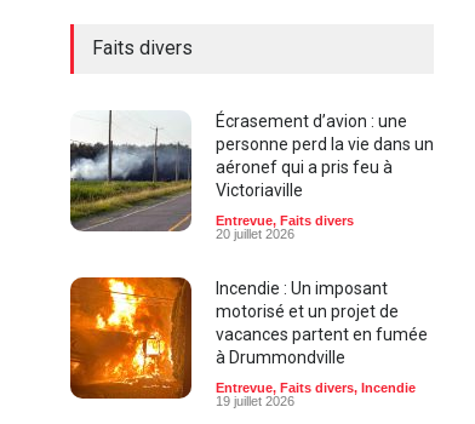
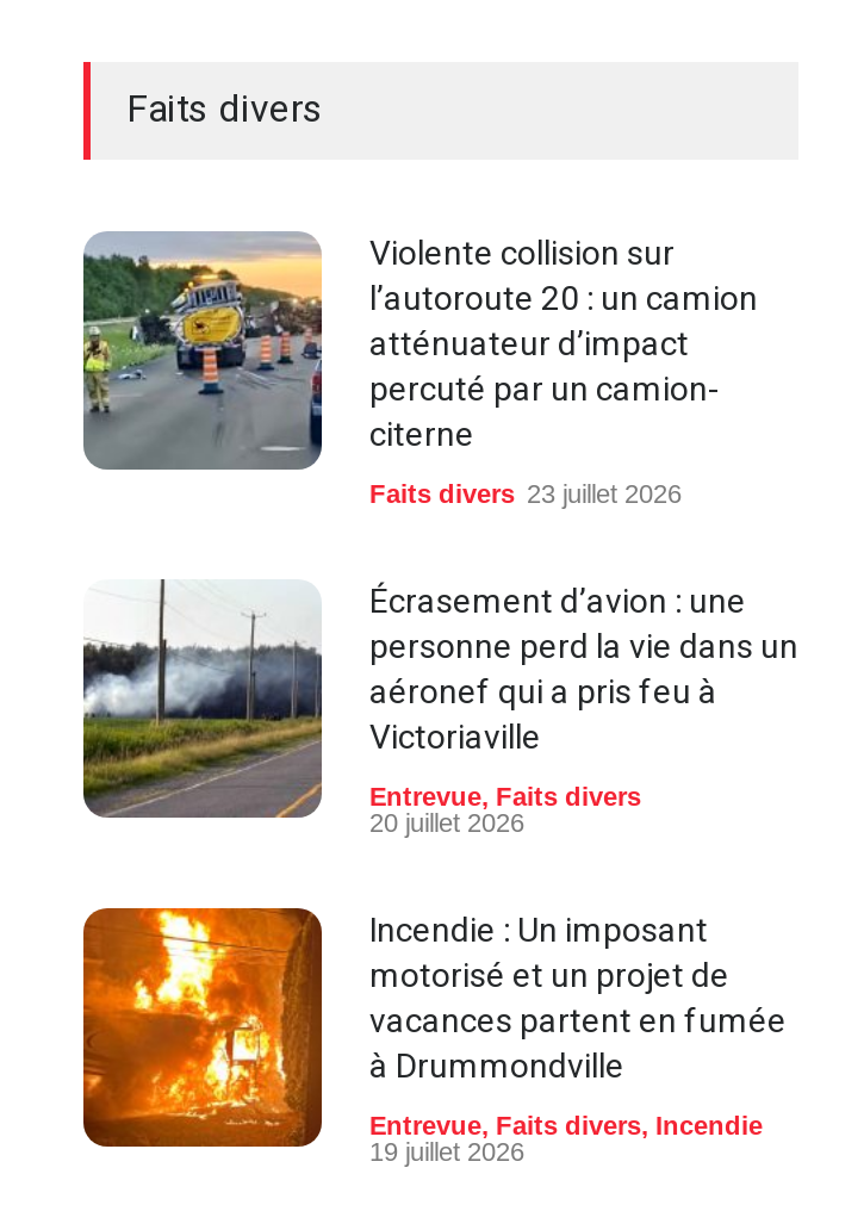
none -> [81,231,758,508] [image] | Violente collision sur | l’autoroute 20 : un camion | atténuateur d’impact | percuté par un camion- | citerne | Faits divers 23 juillet 2026

